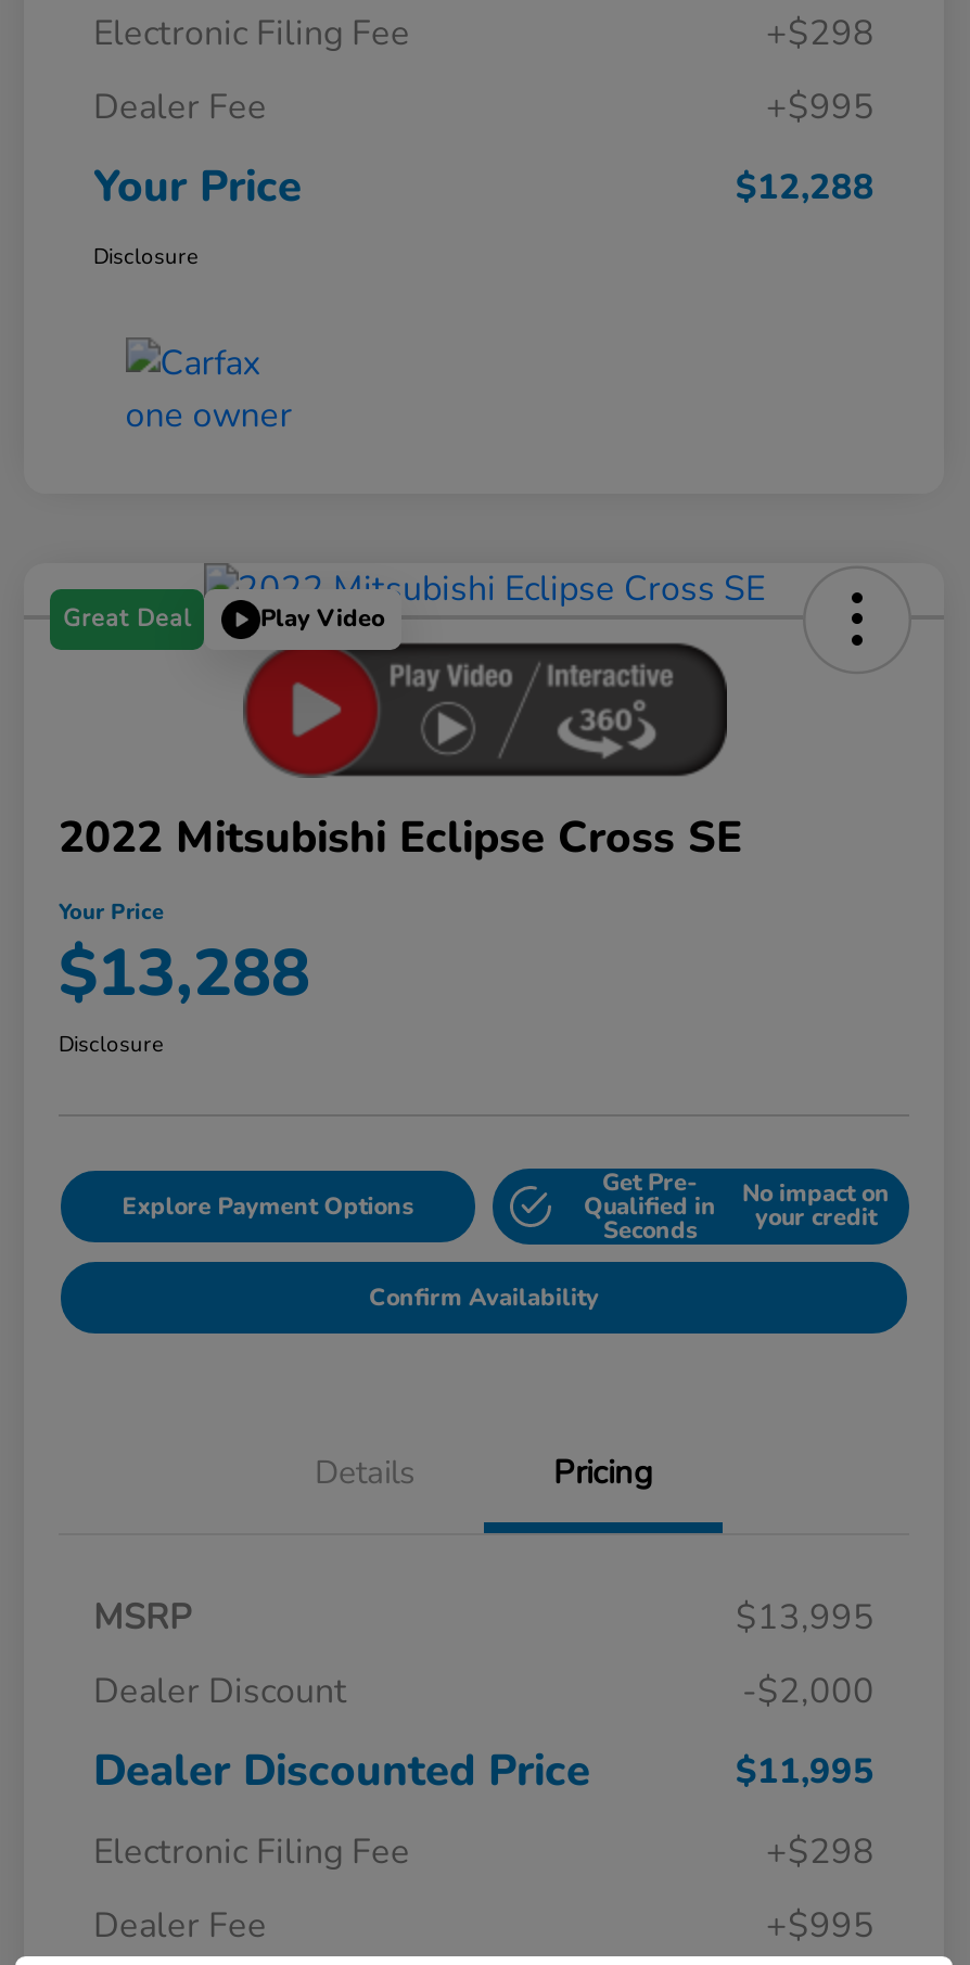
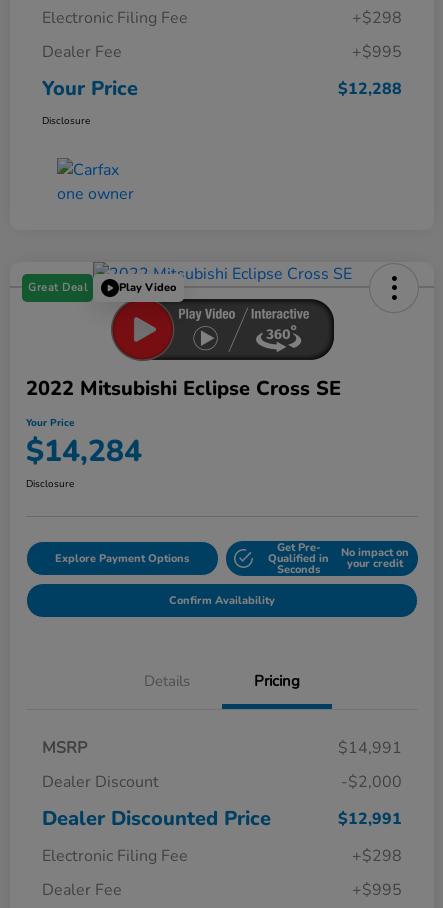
[59,930,310,1019] $13,288 -> [26,431,142,472] $14,284
[736,1594,875,1642] $13,995 -> [338,737,402,759] $14,991
[736,1748,875,1796] $11,995 -> [338,808,402,830] $12,991

